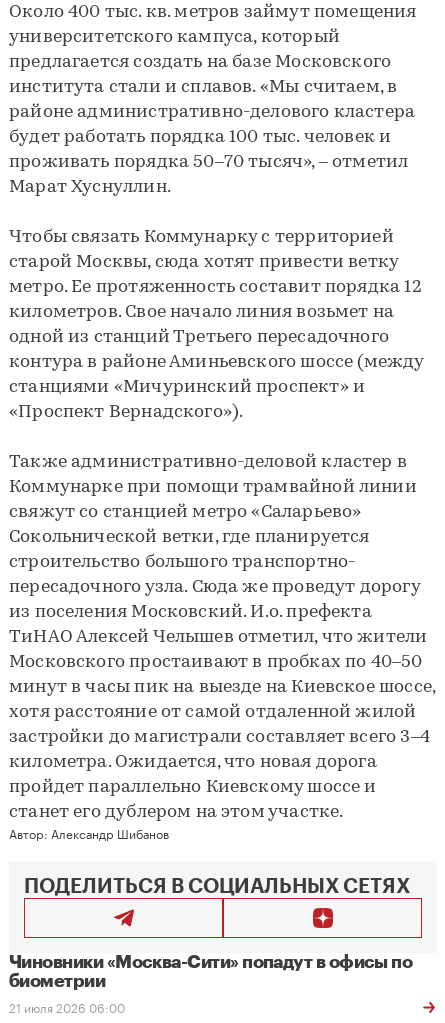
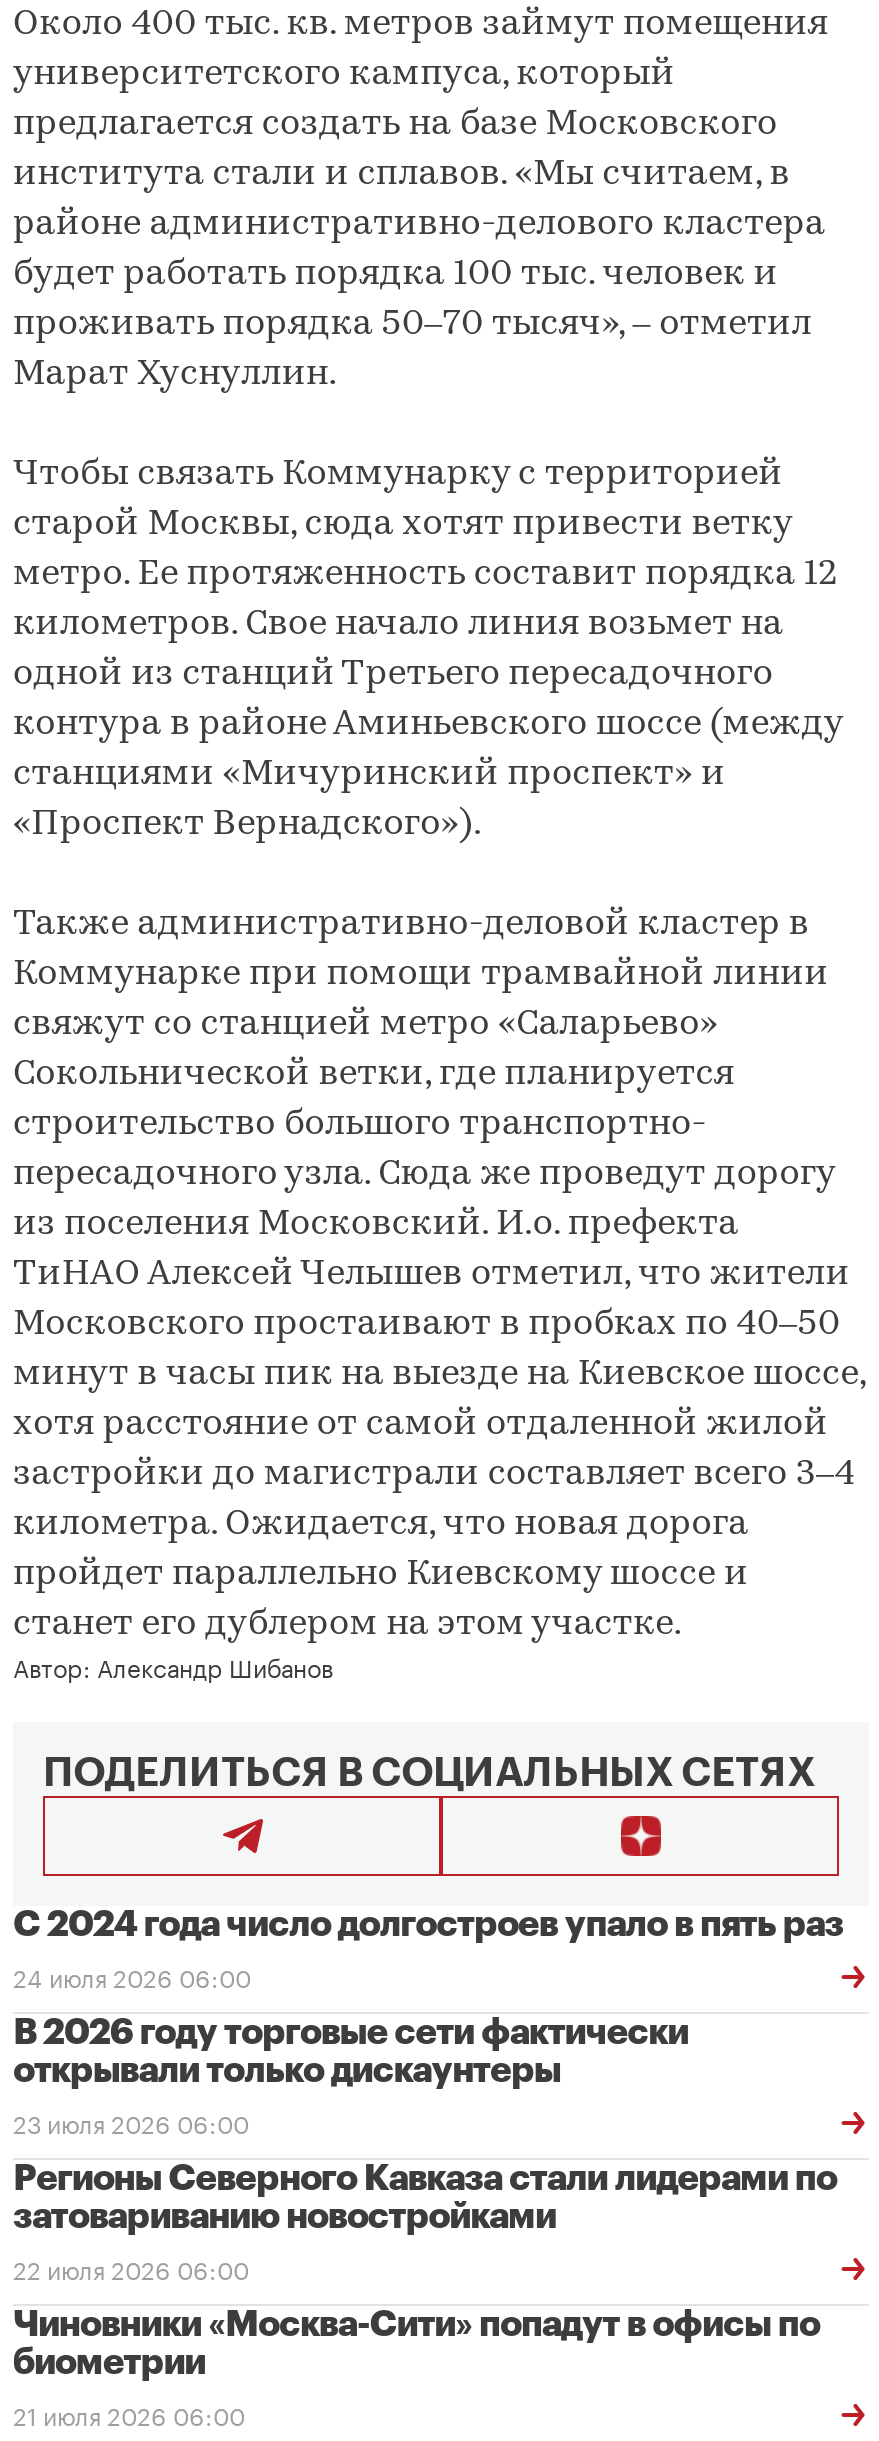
none -> [13,1906,843,2286] С 2024 года число долгостроев упало в пять раз | 24 июля 2026 06:00 | В 2026 году торговые сети фактически | открывали только дискаунтеры | 23 июля 2026 06:00 | Регионы Северного Кавказа стали лидерами по | затовариванию новостройками | 22 июля 2026 06:00

